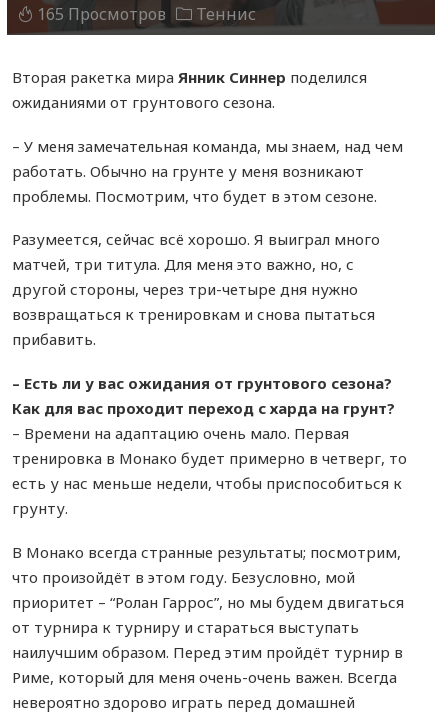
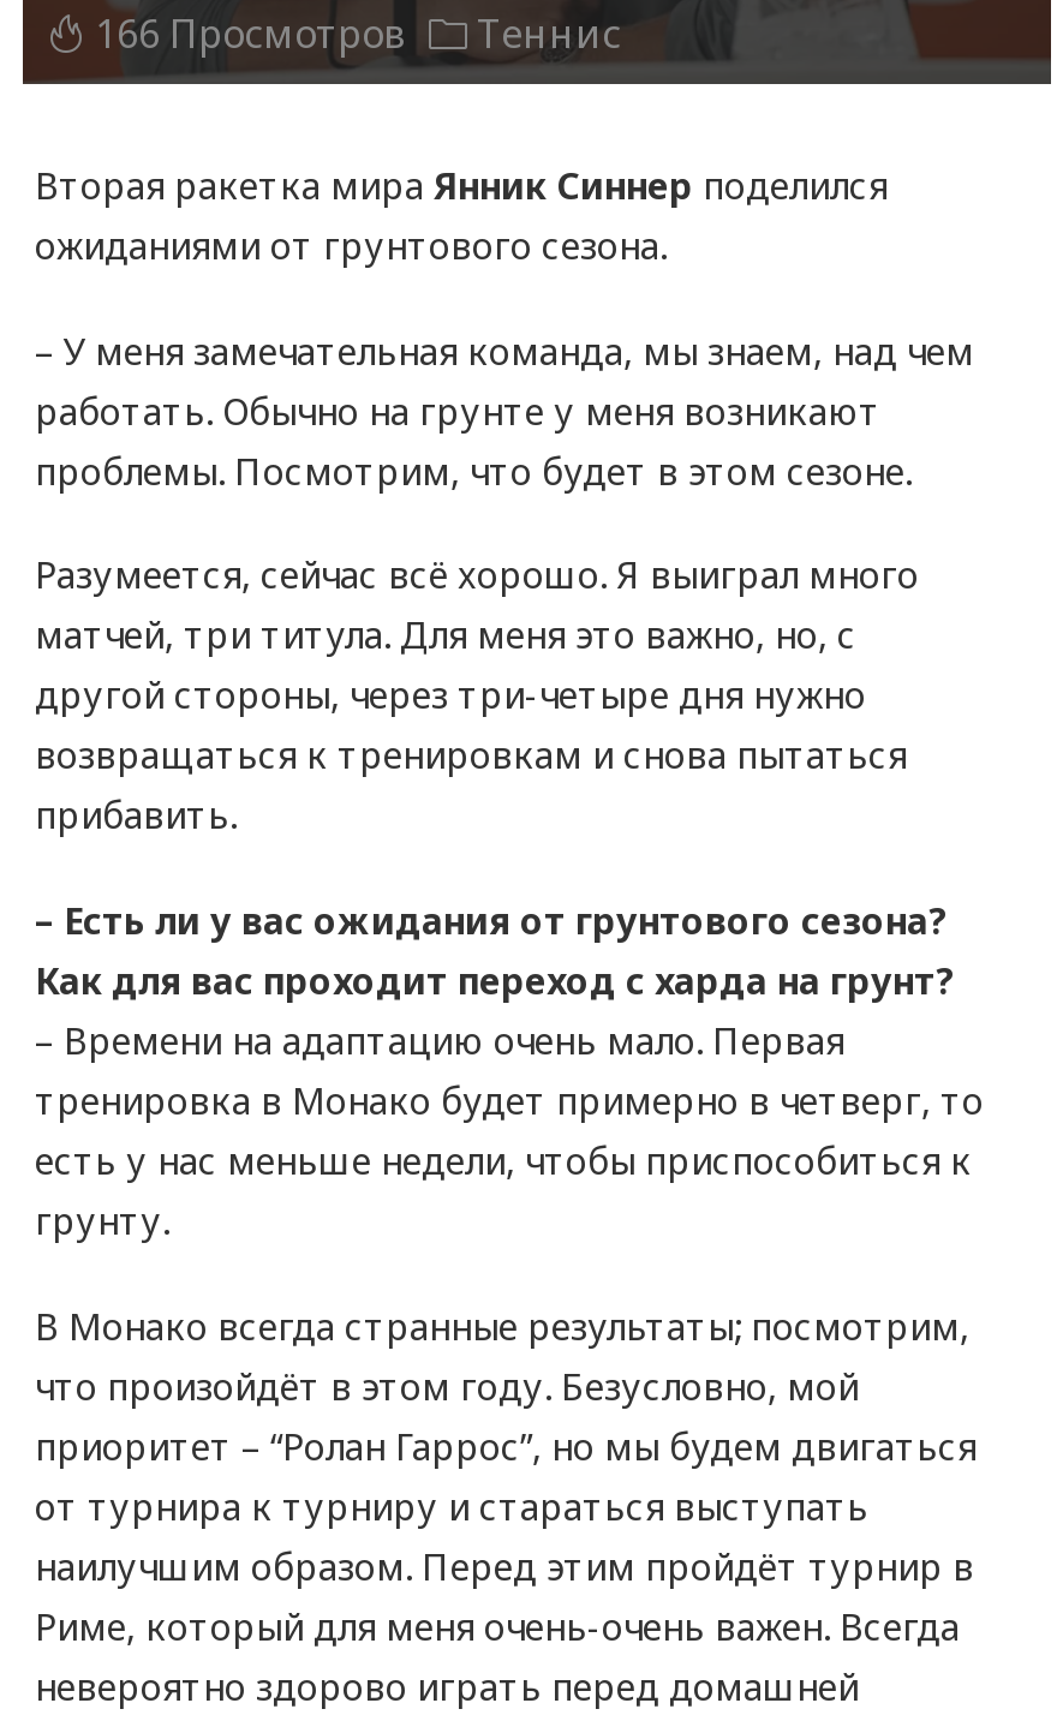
[37,3,256,25] 165 Просмотров Теннис -> [95,7,621,60] 166 Просмотров Теннис

